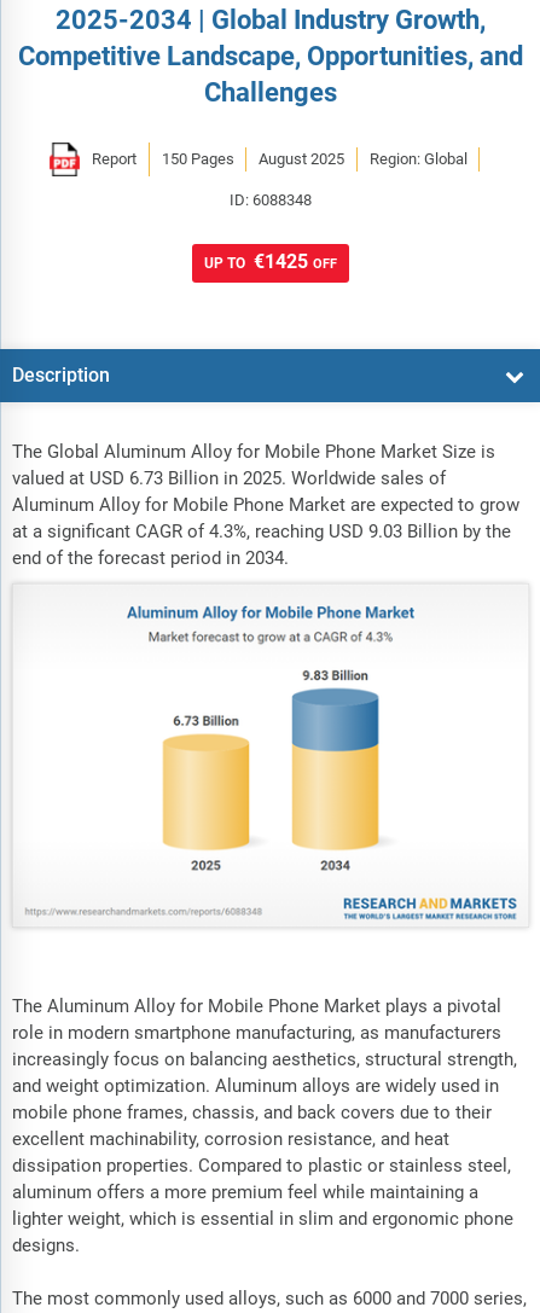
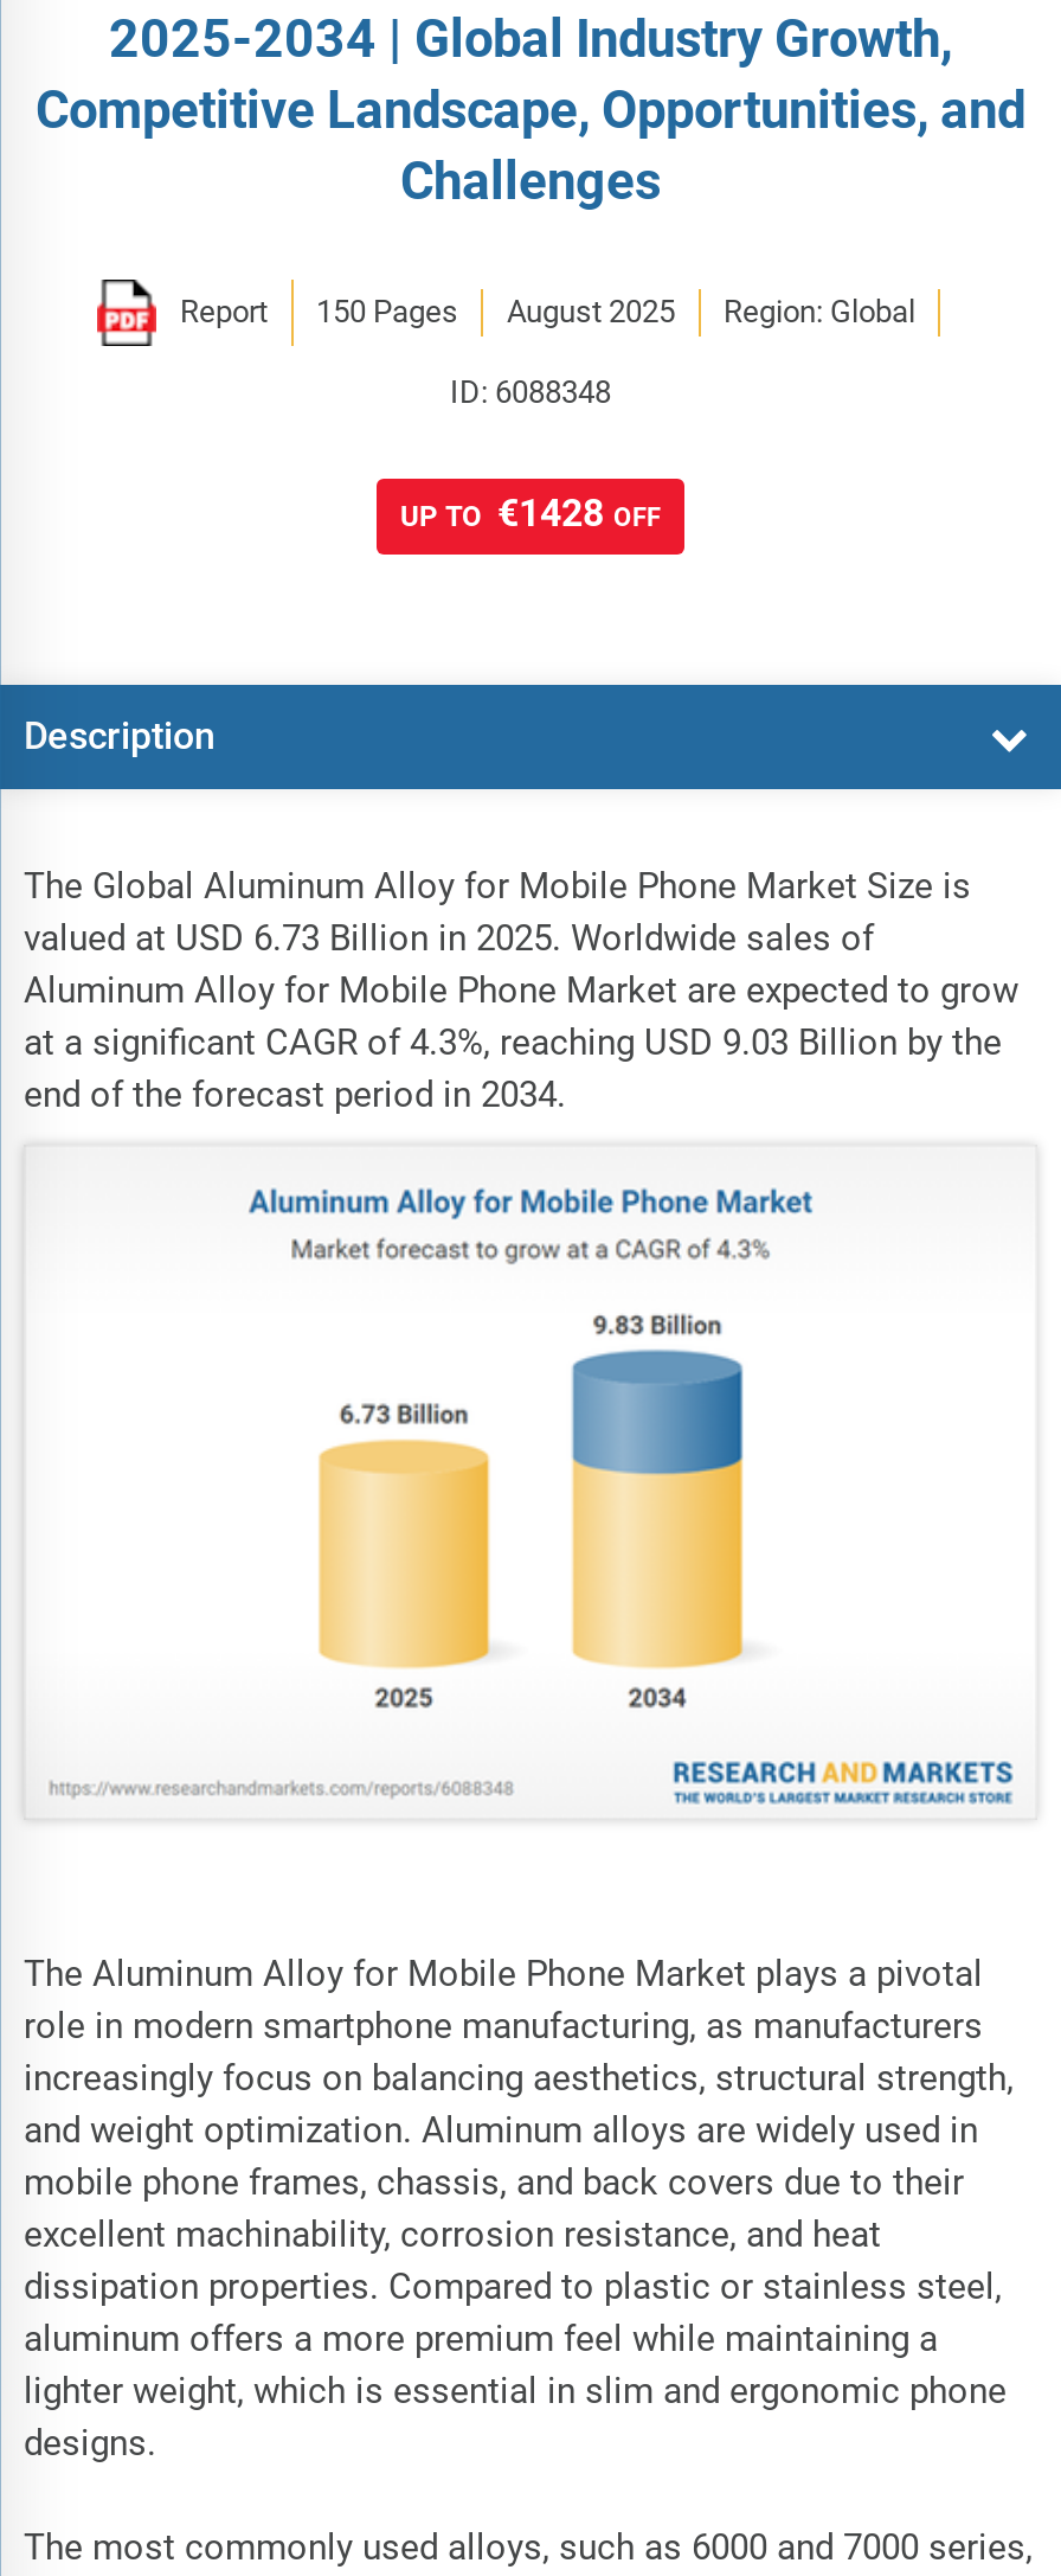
[204,250,337,273] UP TO €1425 OFF -> [400,490,661,535] UP TO €1428 OFF

